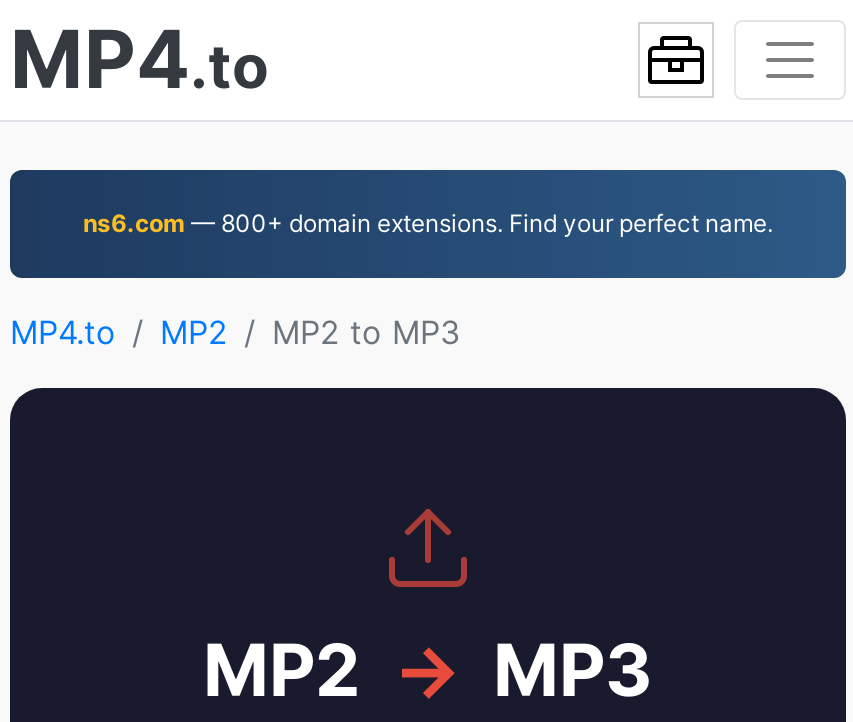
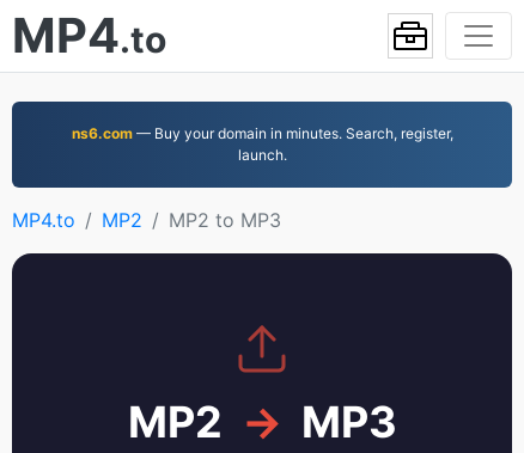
[83,208,773,238] ns6.com — 800+ domain extensions. Find your perfect name. -> [71,124,453,164] ns6.com — Buy your domain in minutes. Search, register, | launch.

